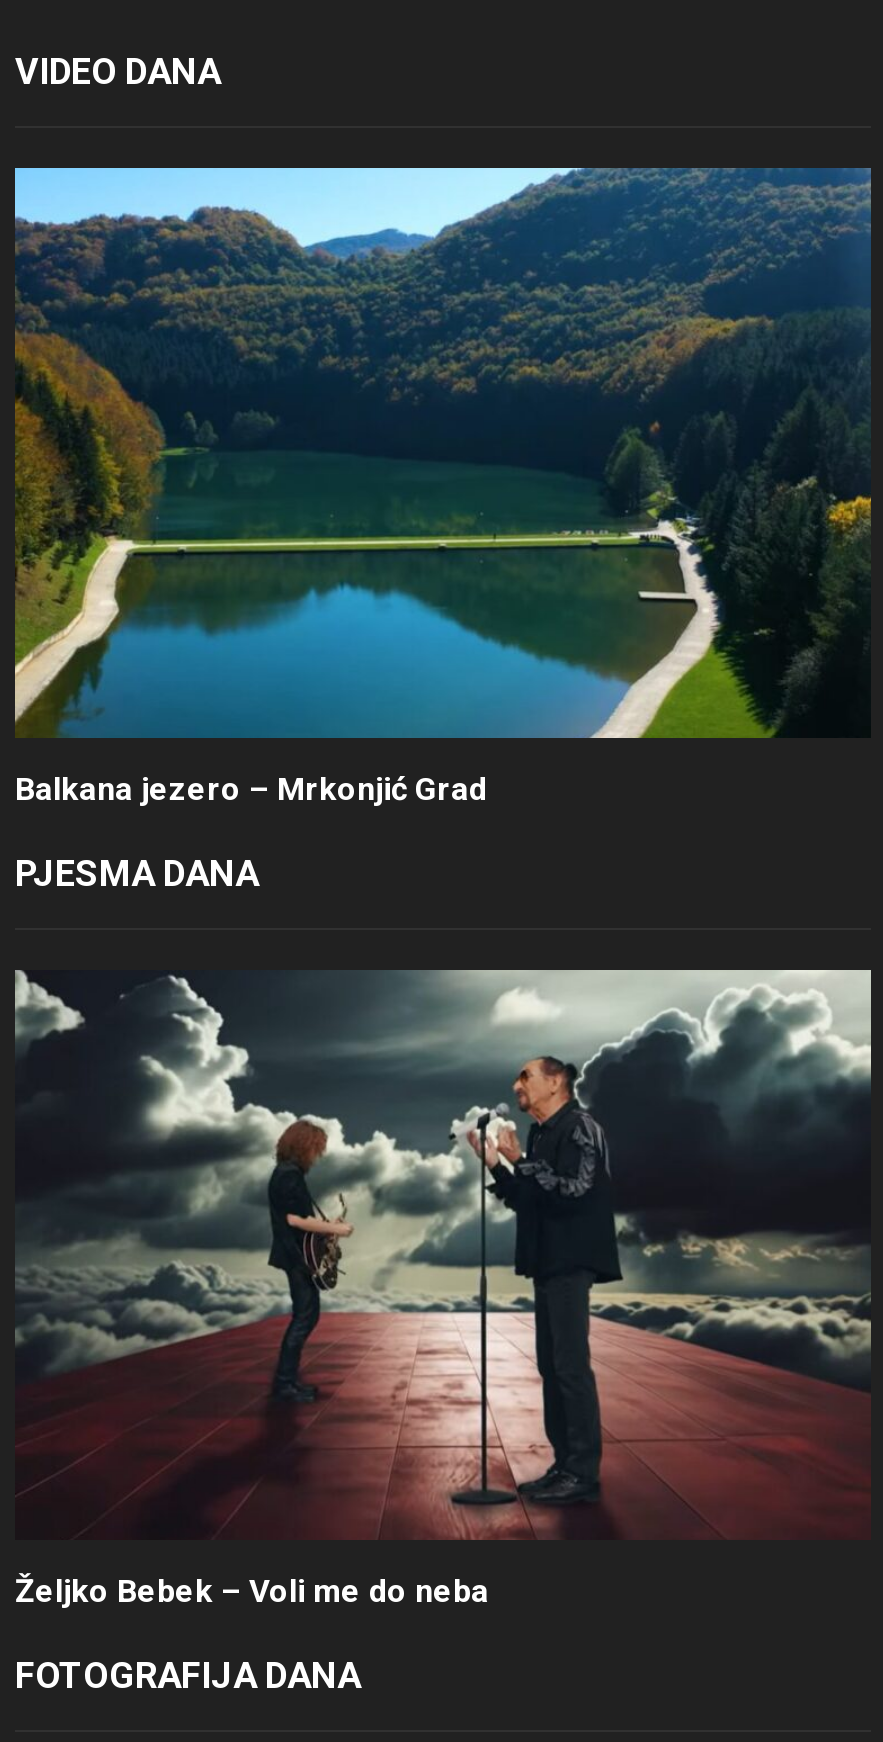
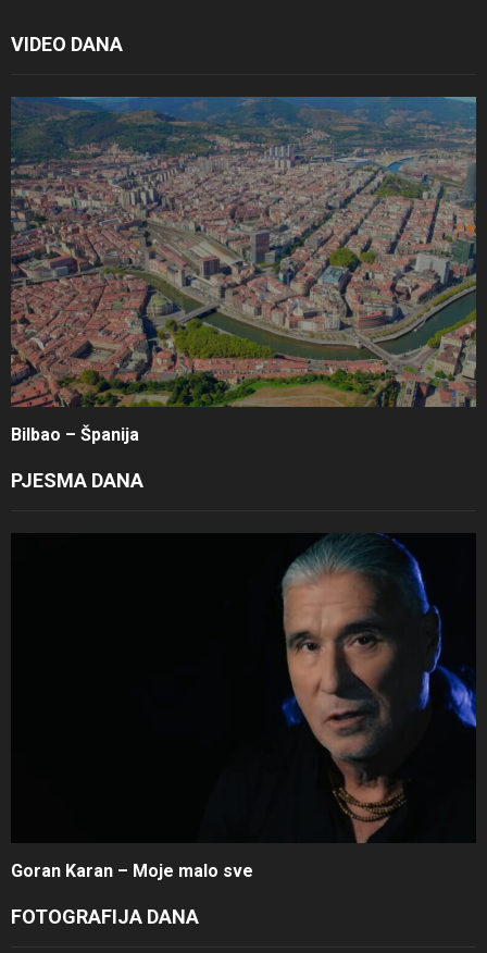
[13,166,871,808] [image] | Balkana jezero – Mrkonjić Grad -> [10,96,477,445] [image] | Bilbao – Španija
[13,968,873,1611] [image] | Željko Bebek – Voli me do neba -> [11,533,477,882] [image] | Goran Karan – Moje malo sve

